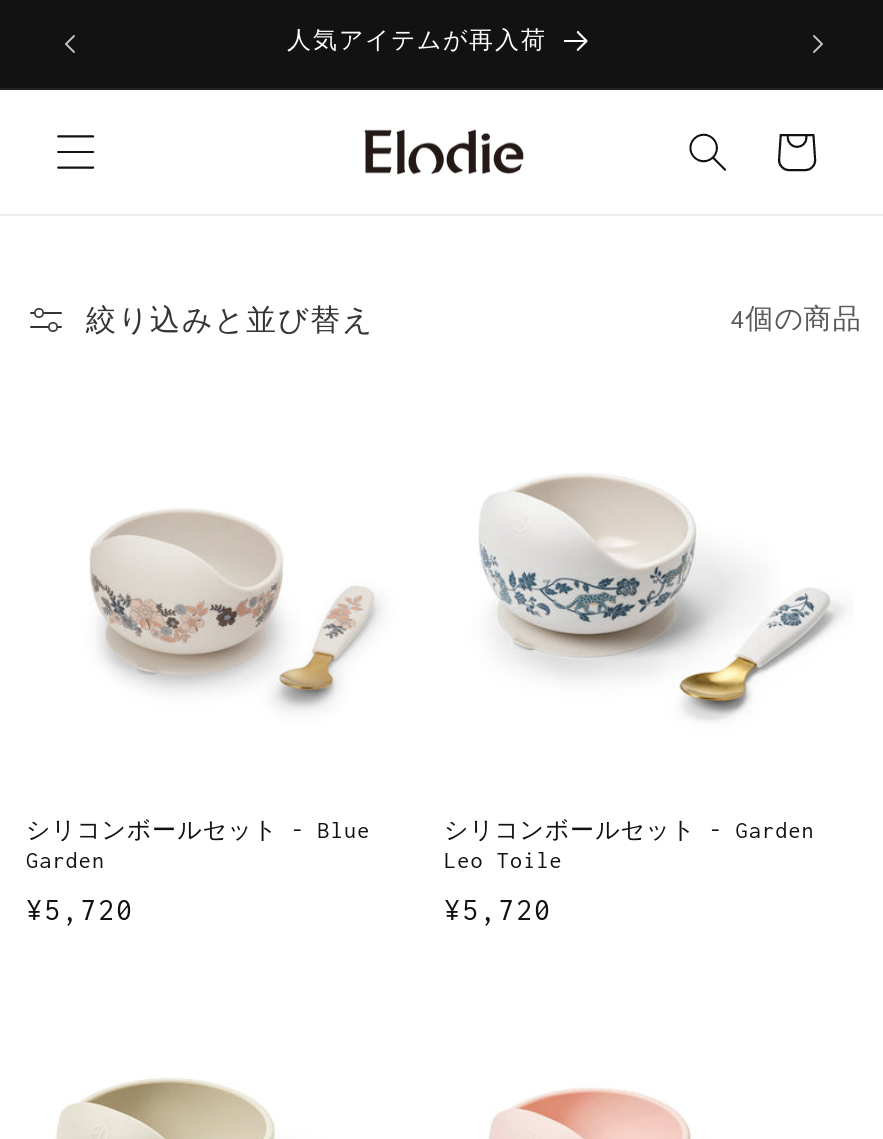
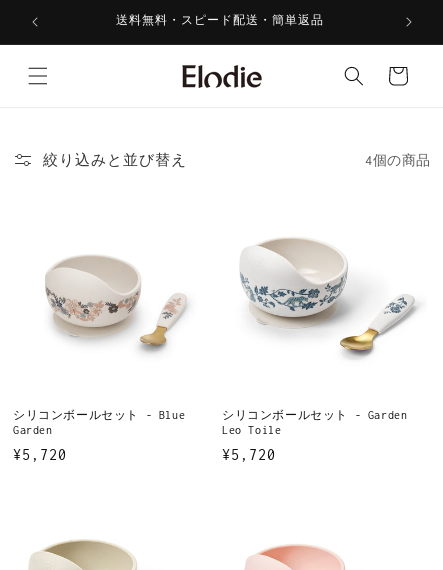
[304,28,564,52] 人気アイテムが再入荷 -> [116,14,324,26] 送料無料・スピード配送・簡単返品

